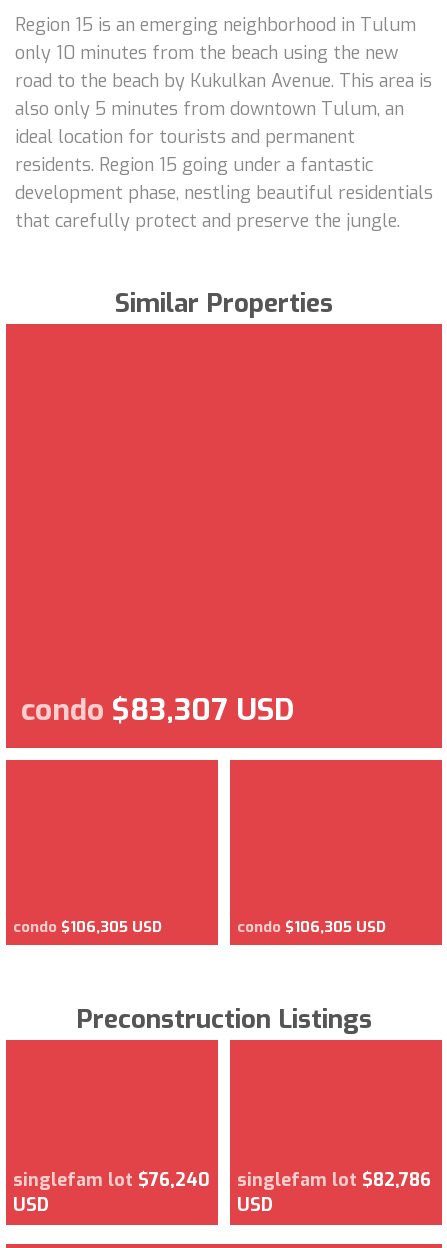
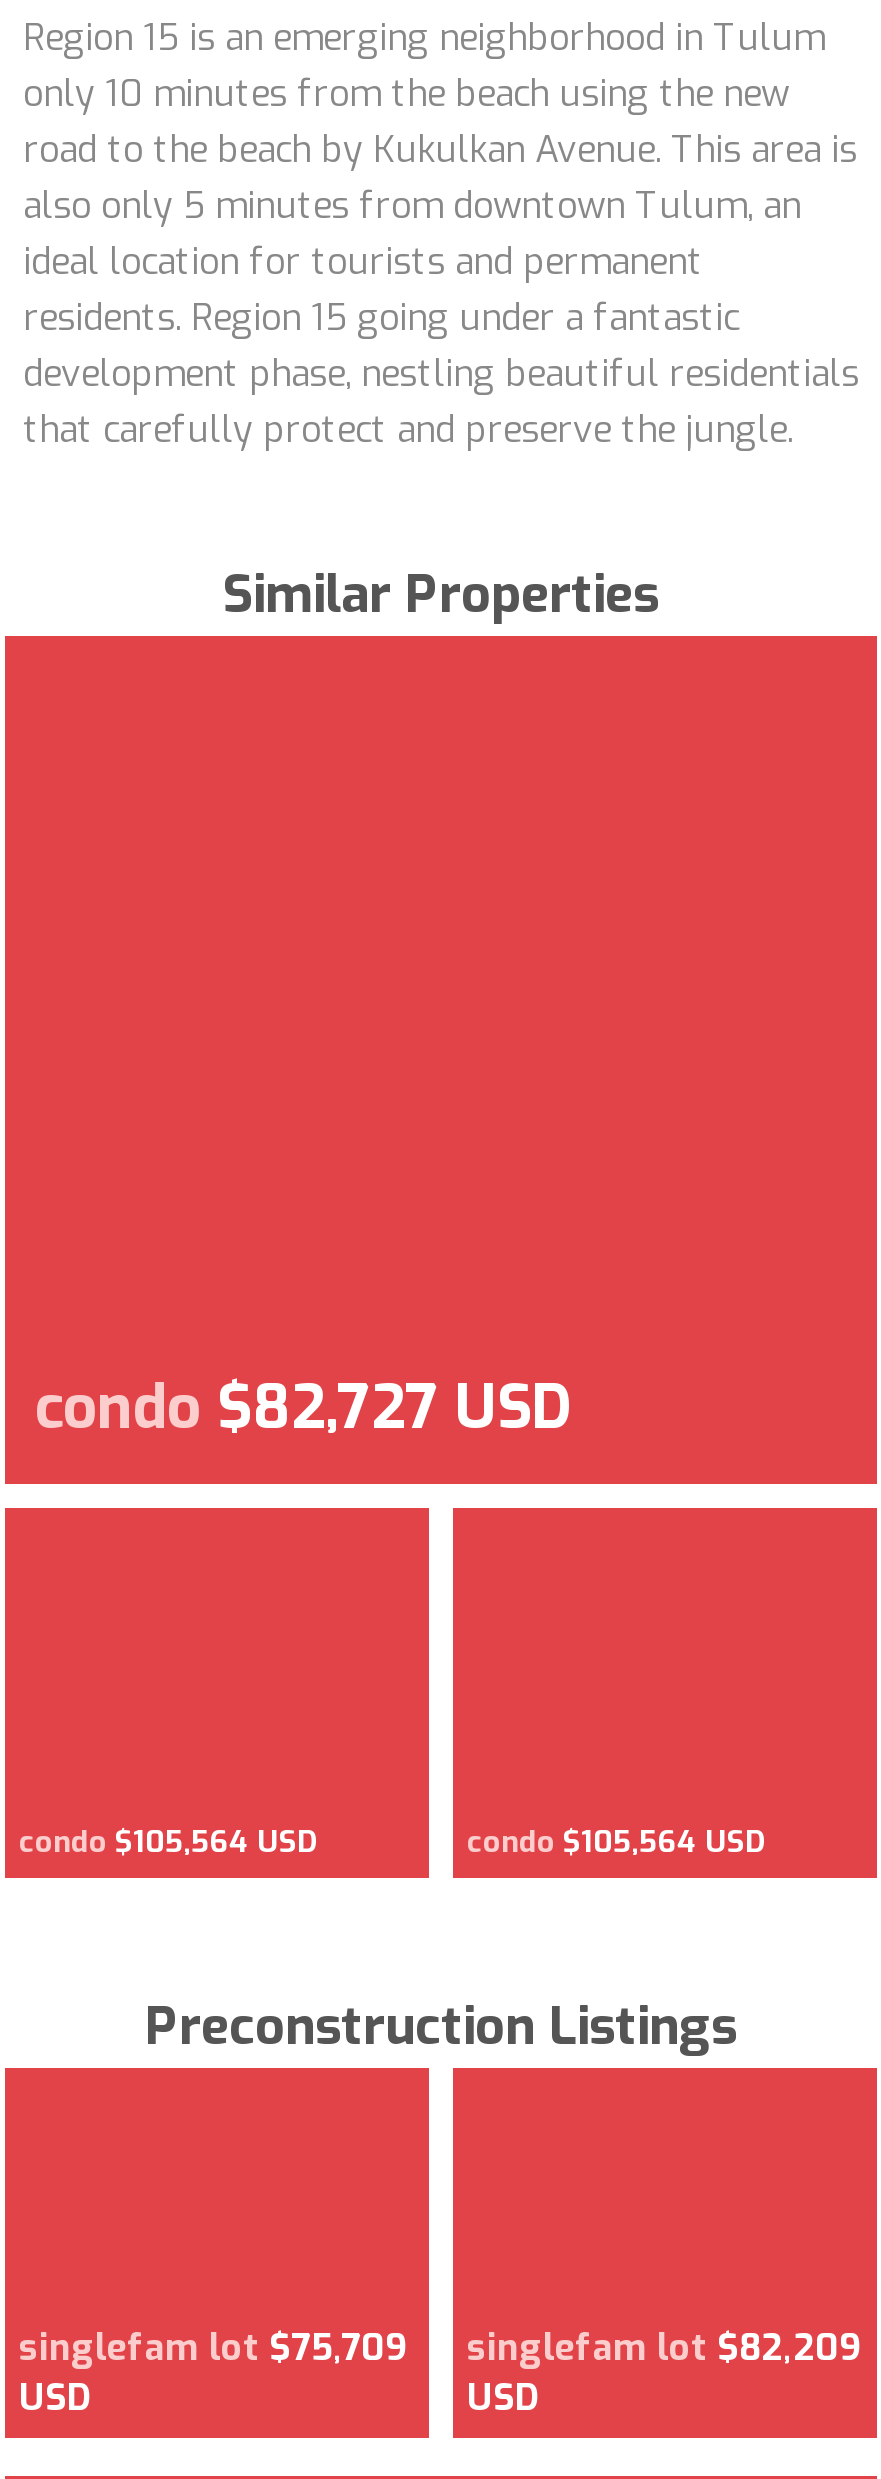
[21,689,294,729] condo $83,307 USD -> [35,1367,571,1447] condo $82,727 USD
[13,916,162,936] condo $106,305 USD -> [19,1821,317,1861] condo $105,564 USD
[237,916,386,936] condo $106,305 USD -> [467,1821,765,1861] condo $105,564 USD
[13,1167,210,1191] singlefam lot $76,240 -> [19,2323,407,2371] singlefam lot $75,709
[237,1167,431,1191] singlefam lot $82,786 -> [467,2323,861,2371] singlefam lot $82,209

